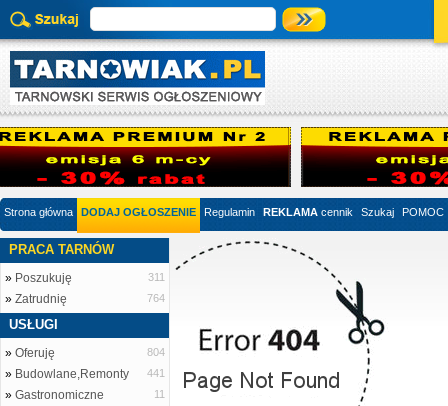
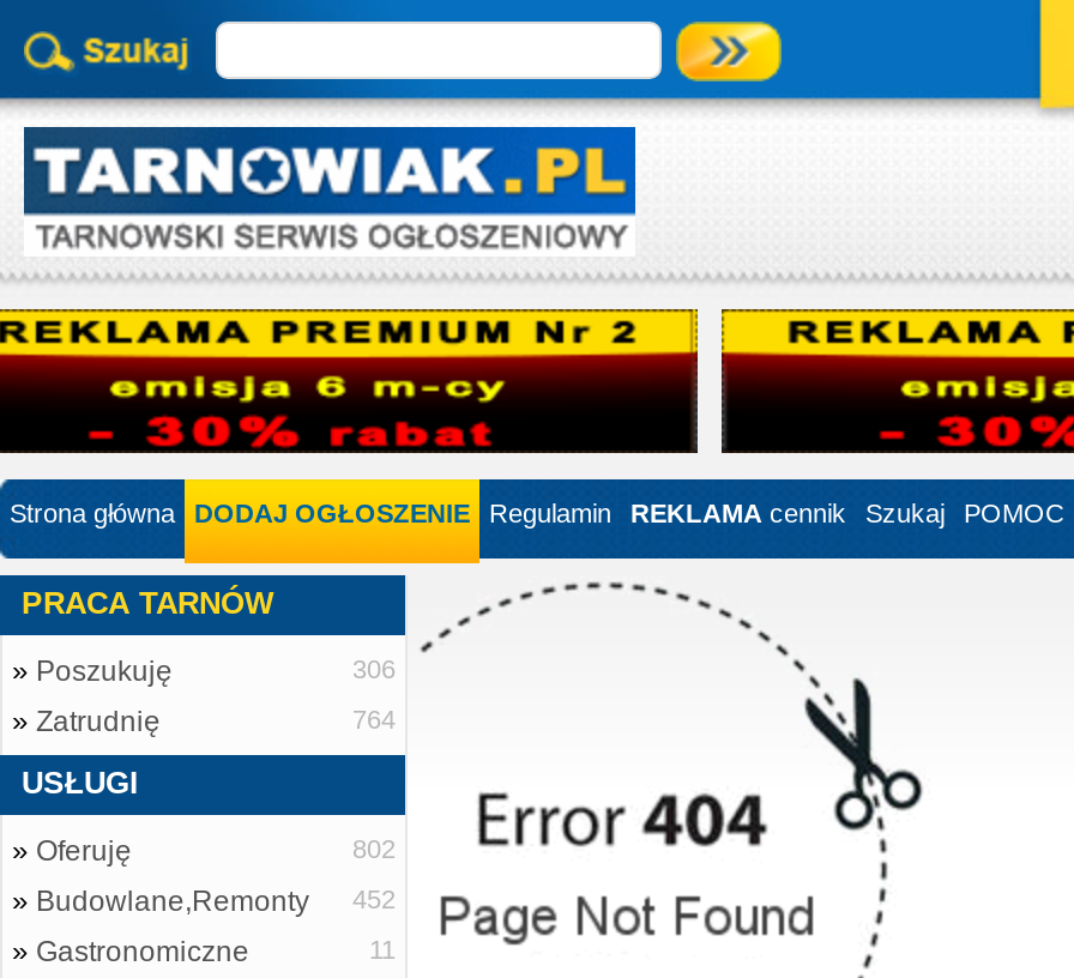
[148,271,165,283] 311 -> [352,654,396,683] 306
[147,346,165,358] 804 -> [352,834,396,863] 802
[5,367,165,381] » Budowlane,Remonty 441 -> [12,885,396,918] » Budowlane,Remonty 452

